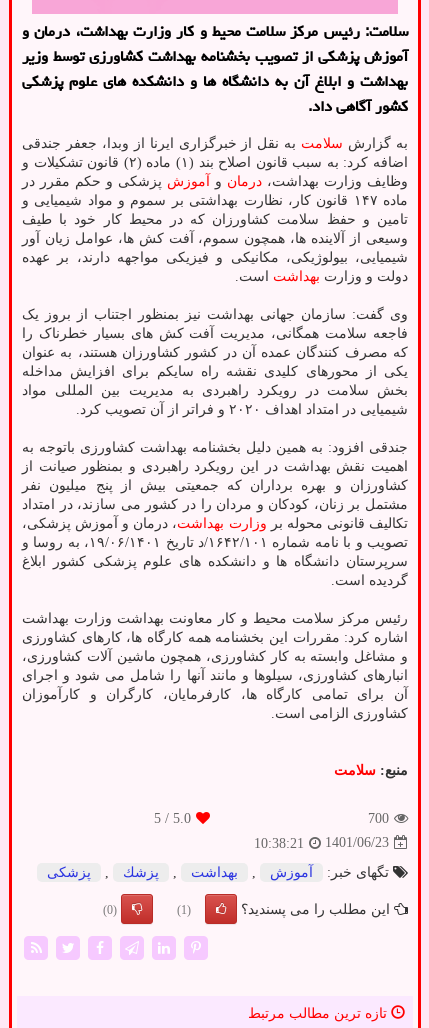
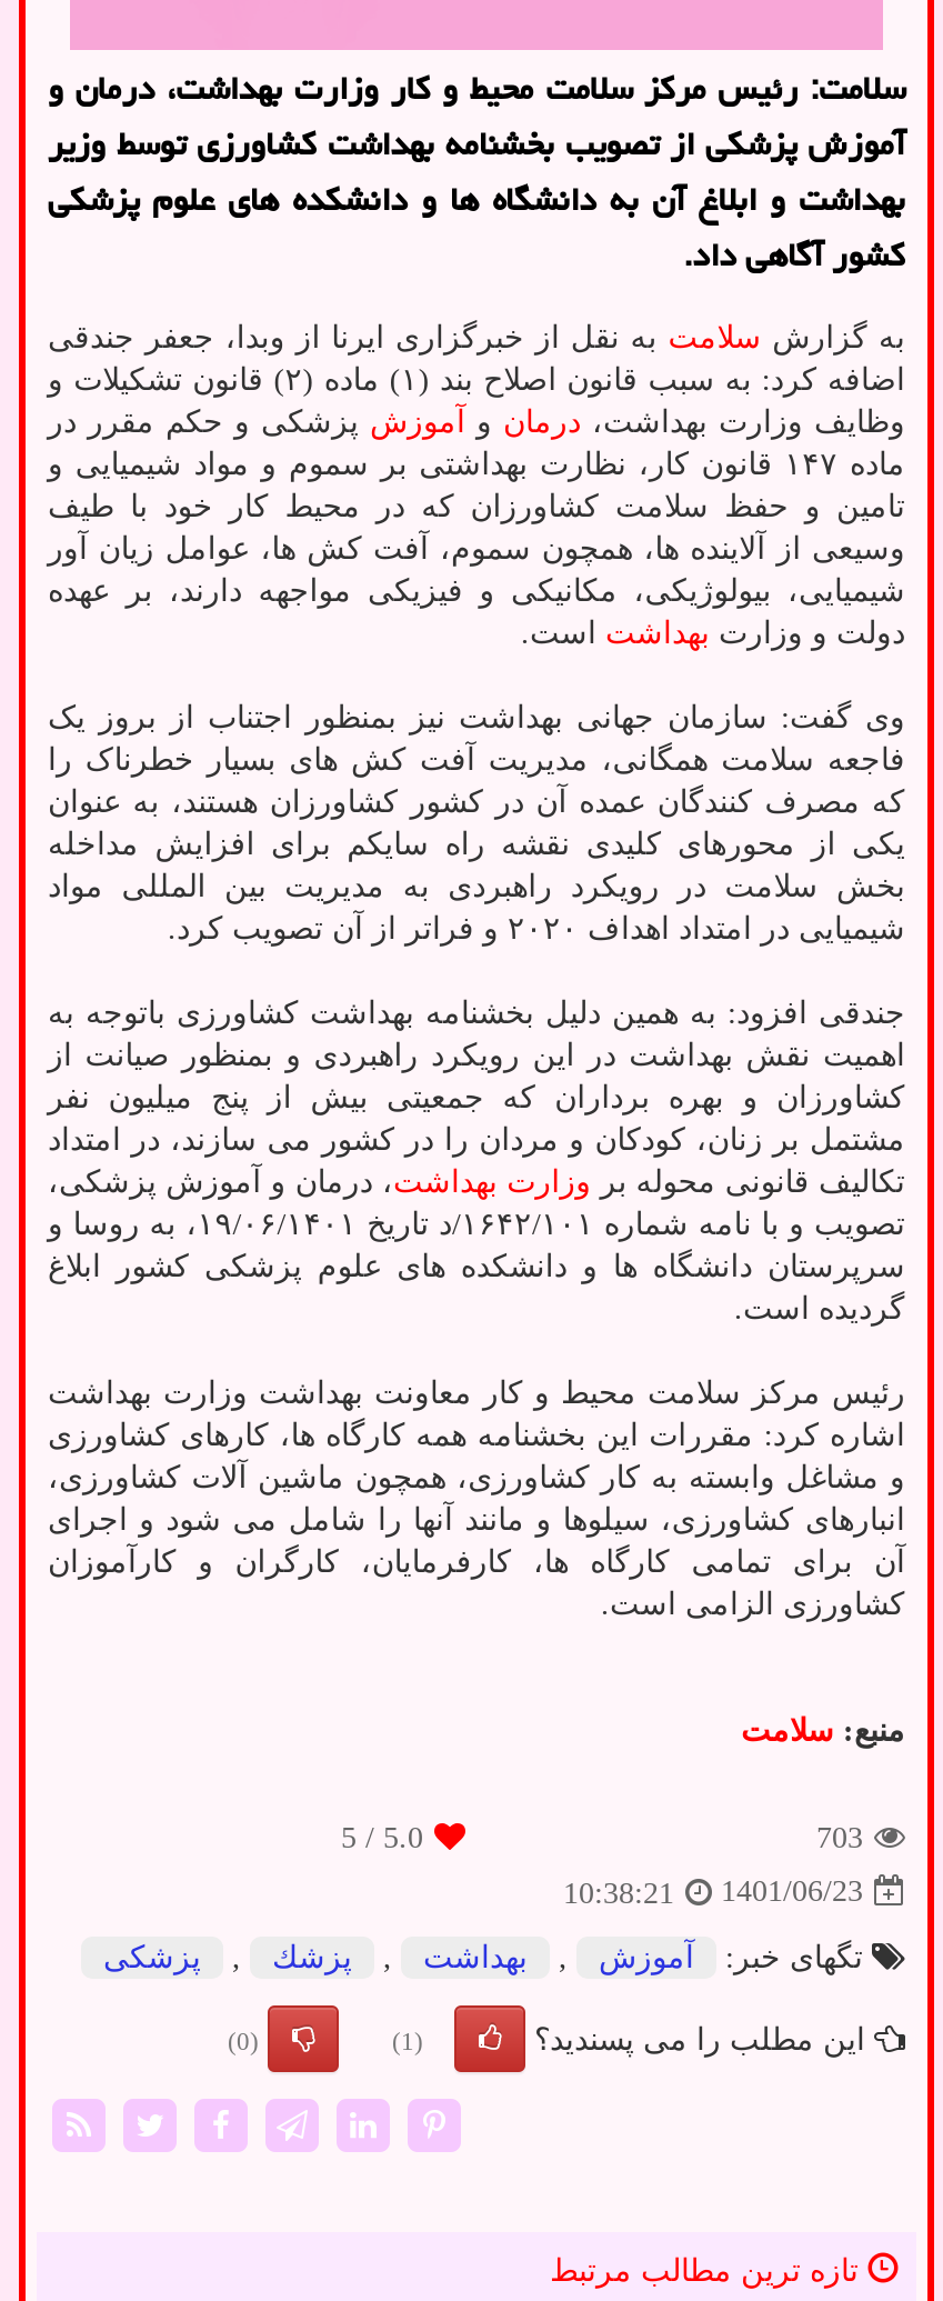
[368,811,389,826] 700 -> [816,1821,863,1854] 703

